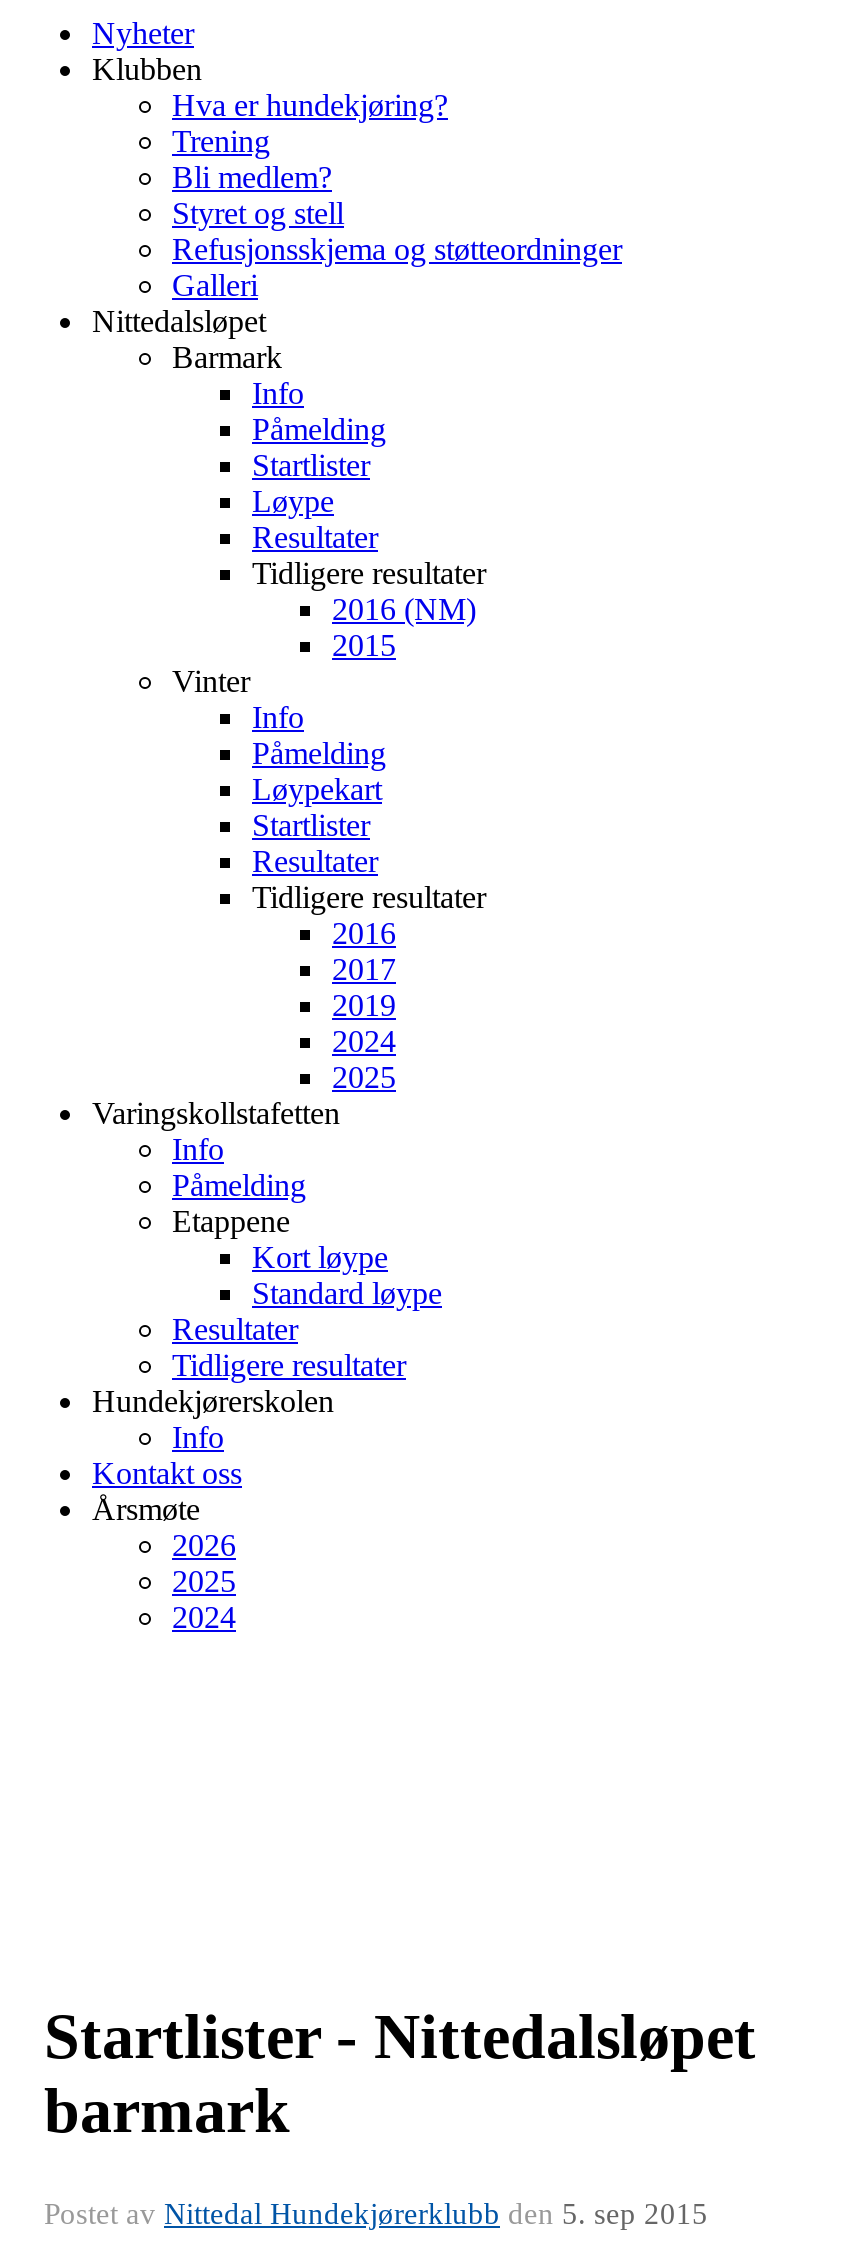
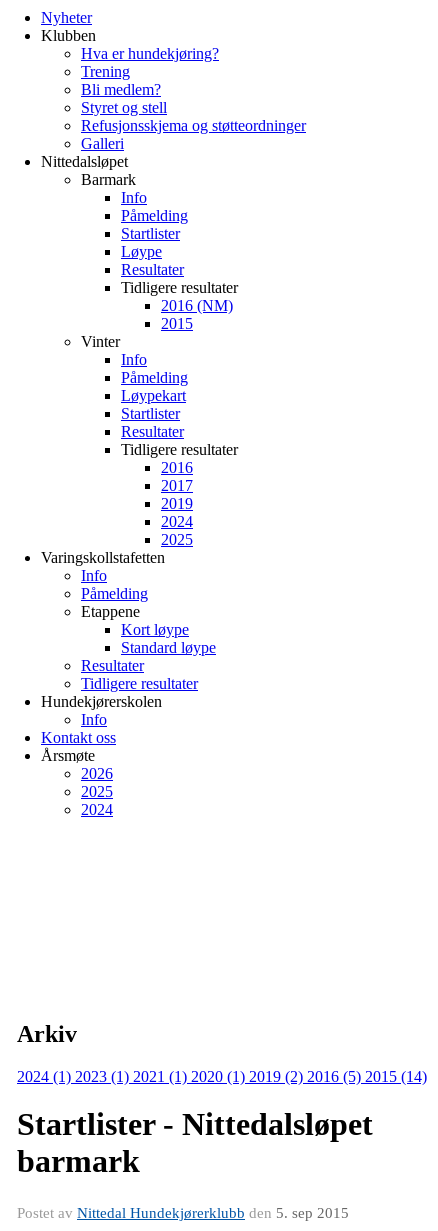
none -> [17,1021,427,1085] Arkiv | 2024 (1) 2023 (1) 2021 (1) 2020 (1) 2019 (2) 2016 (5) 2015 (14)

